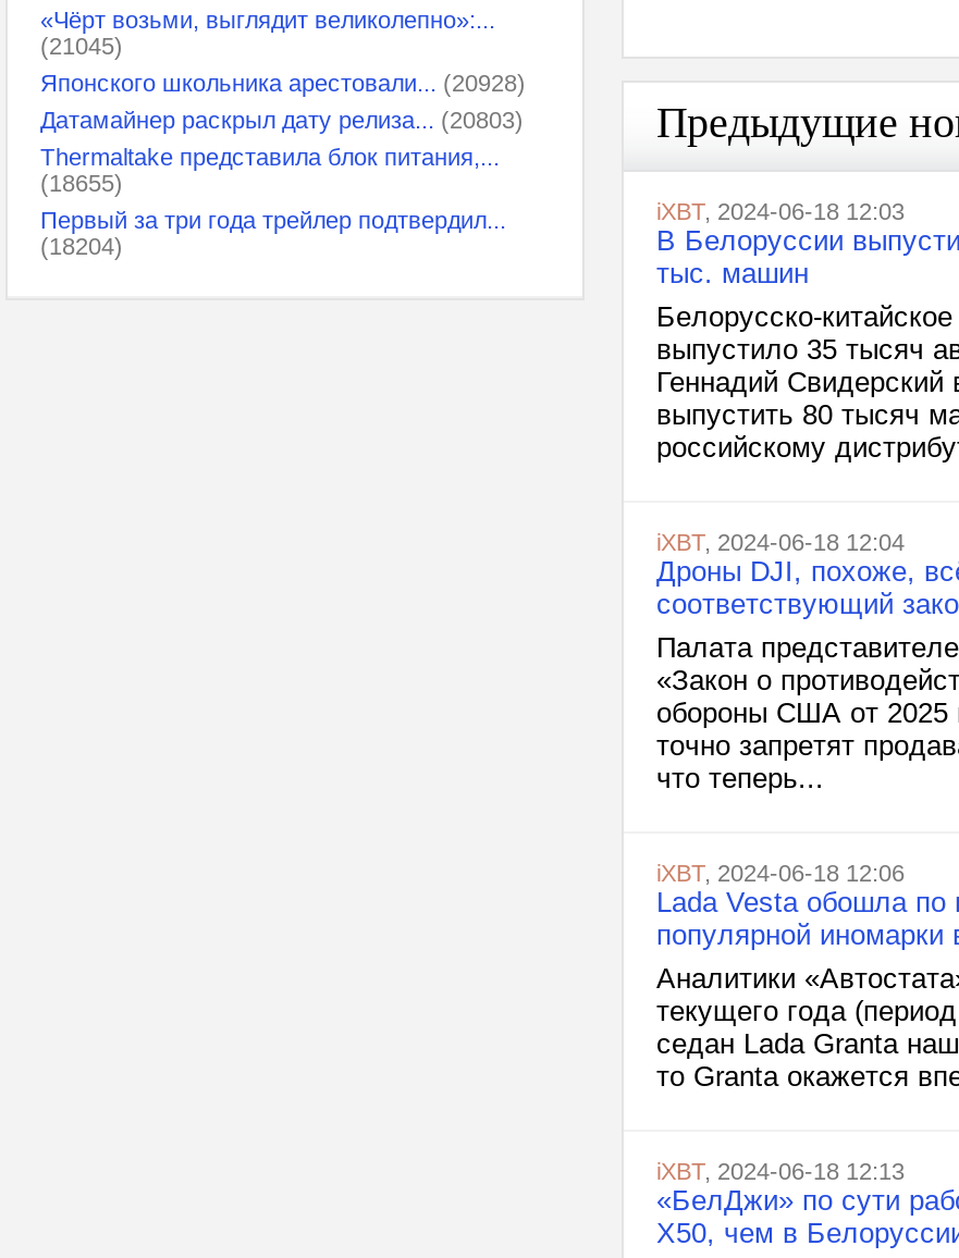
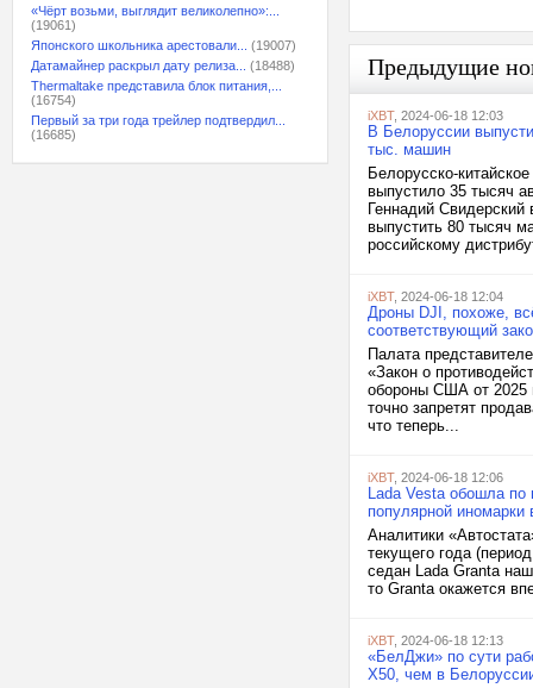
[40,33,123,59] (21045) -> [31,18,76,32] (19061)
[40,70,526,96] Японского школьника арестовали... (20928) -> [31,38,296,52] Японского школьника арестовали... (19007)
[40,107,524,133] Датамайнер раскрыл дату релиза... (20803) -> [31,58,295,73] Датамайнер раскрыл дату релиза... (18488)
[40,170,123,196] (18655) -> [31,93,76,107] (16754)
[40,233,123,259] (18204) -> [31,127,76,142] (16685)

